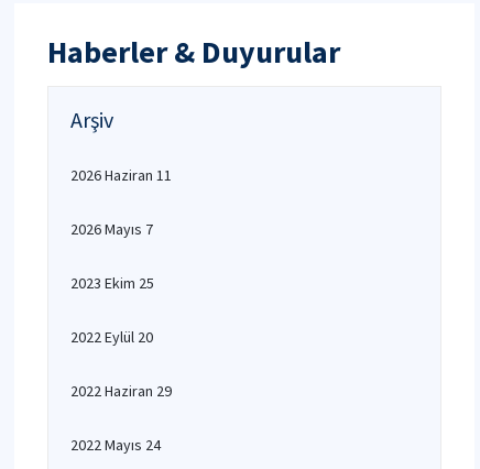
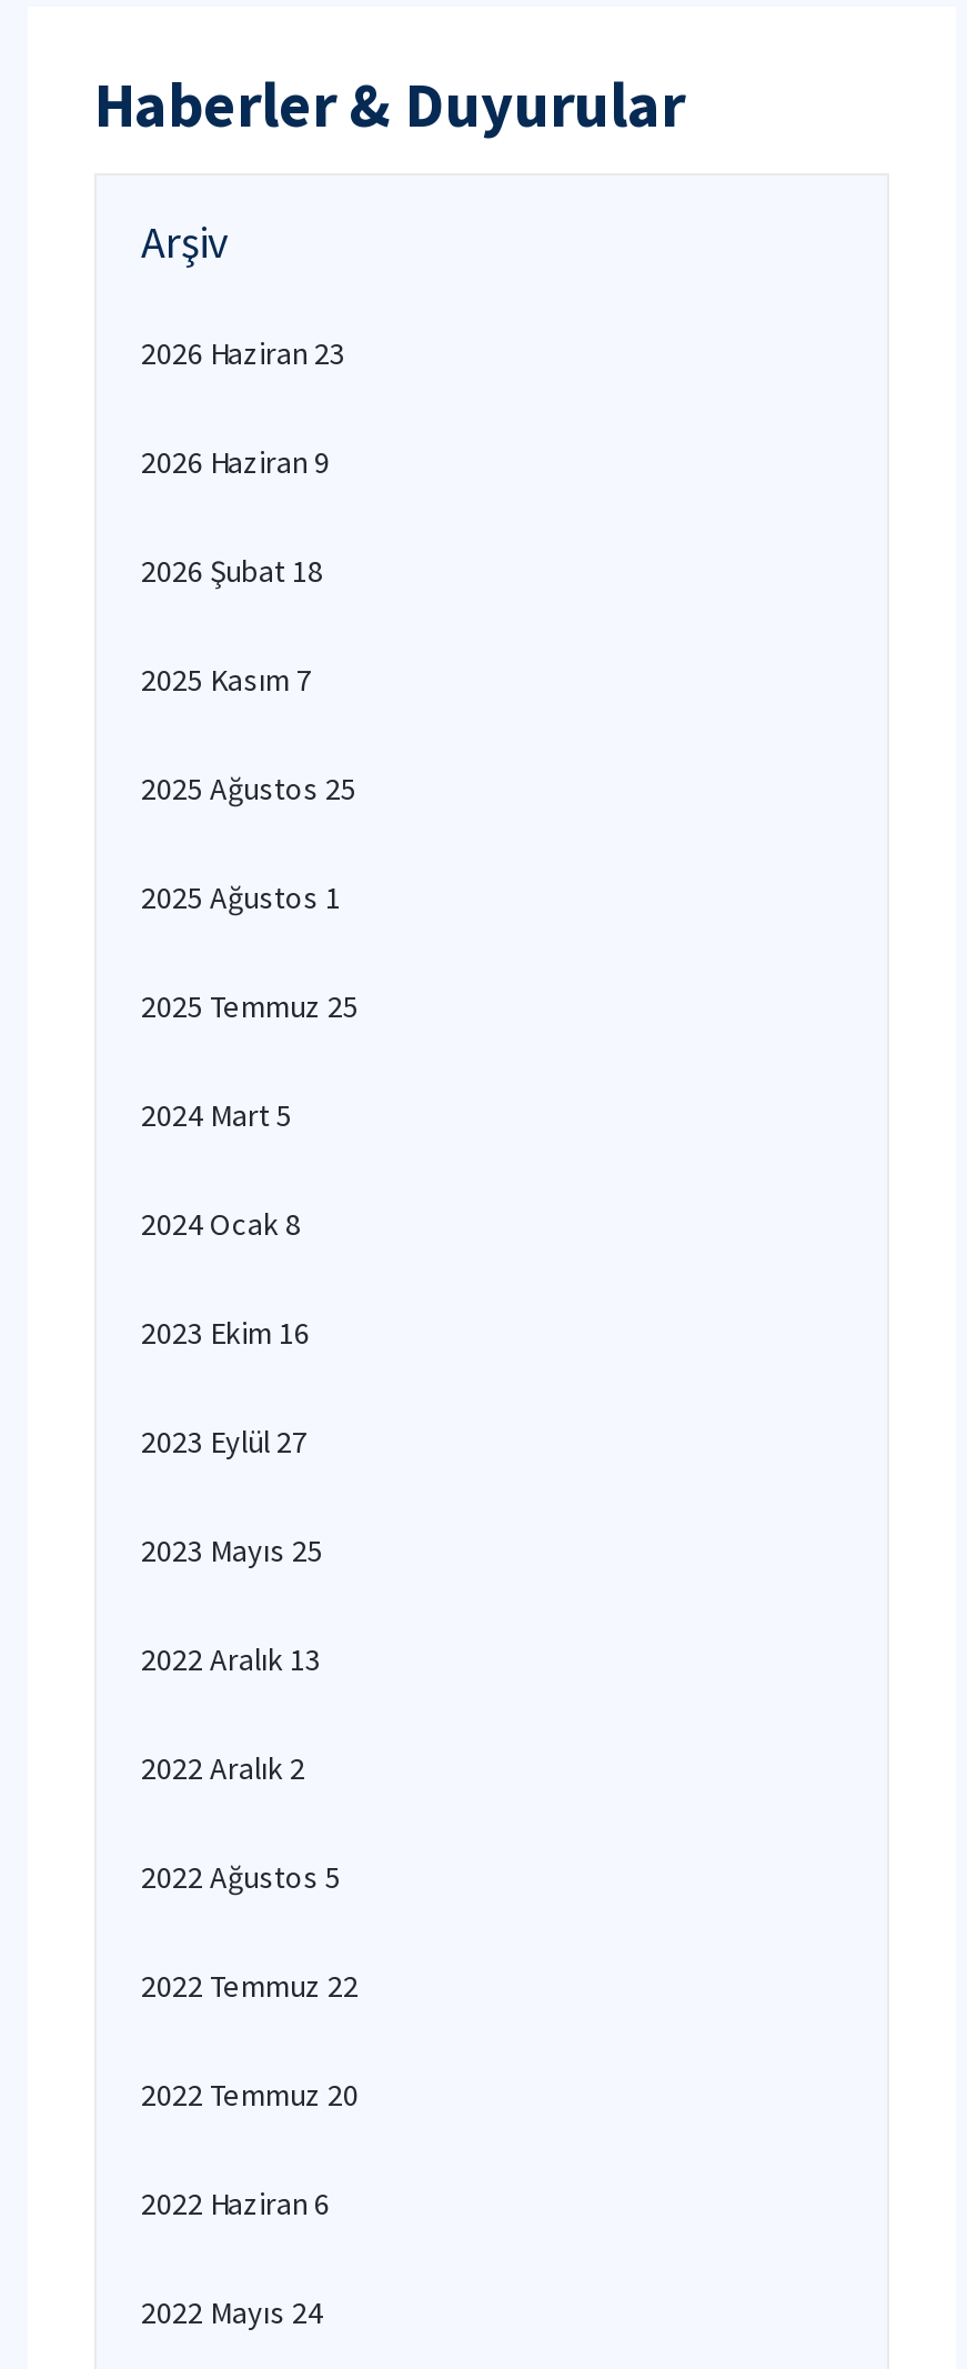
[70,165,172,401] 2026 Haziran 11 | 2026 Mayıs 7 | 2023 Ekim 25 | 2022 Eylül 20 | 2022 Haziran 29 -> [141,333,359,2224] 2026 Haziran 23 | 2026 Haziran 9 | 2026 Şubat 18 | 2025 Kasım 7 | 2025 Ağustos 25 | 2025 Ağustos 1 | 2025 Temmuz 25 | 2024 Mart 5 | 2024 Ocak 8 | 2023 Ekim 16 | 2023 Eylül 27 | 2023 Mayıs 25 | 2022 Aralık 13 | 2022 Aralık 2 | 2022 Ağustos 5 | 2022 Temmuz 22 | 2022 Temmuz 20 | 2022 Haziran 6

